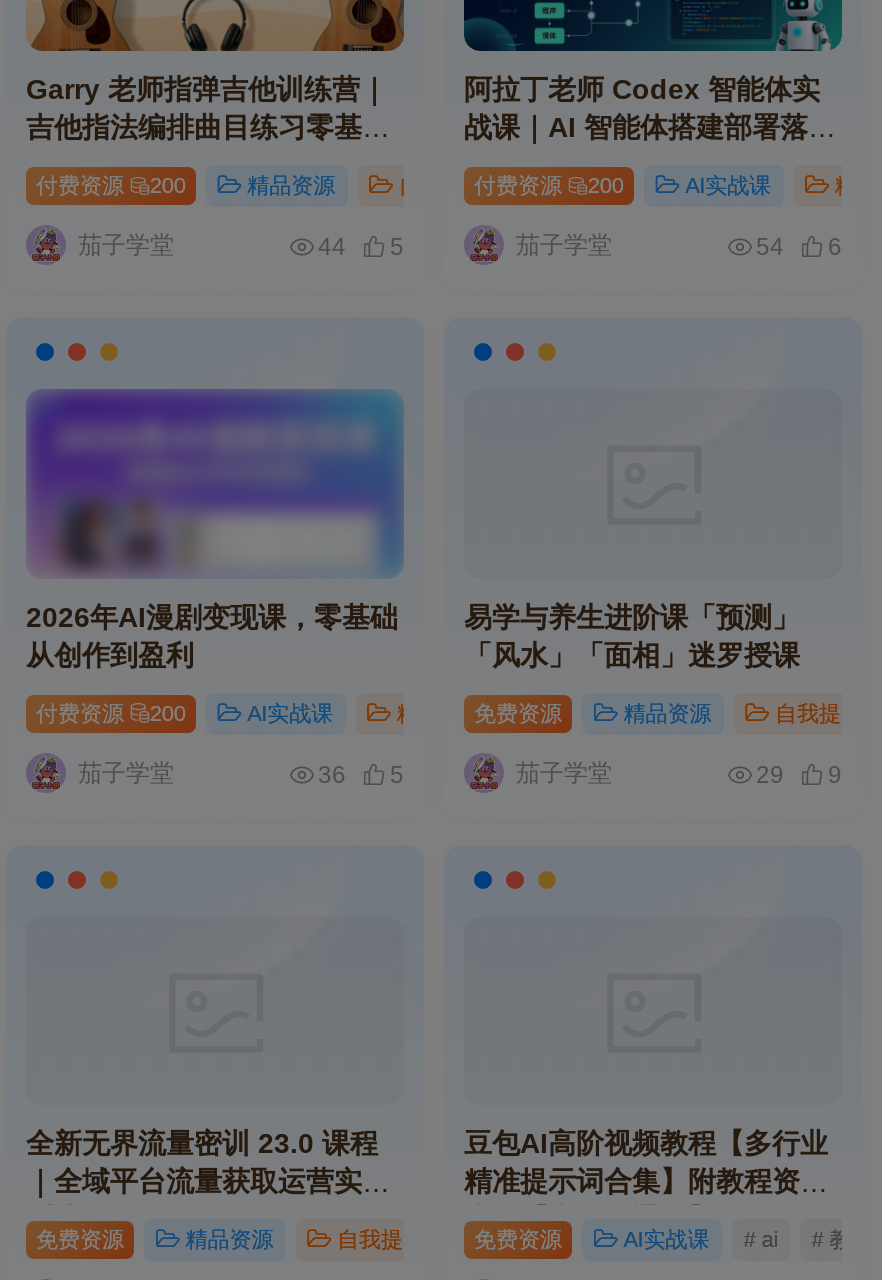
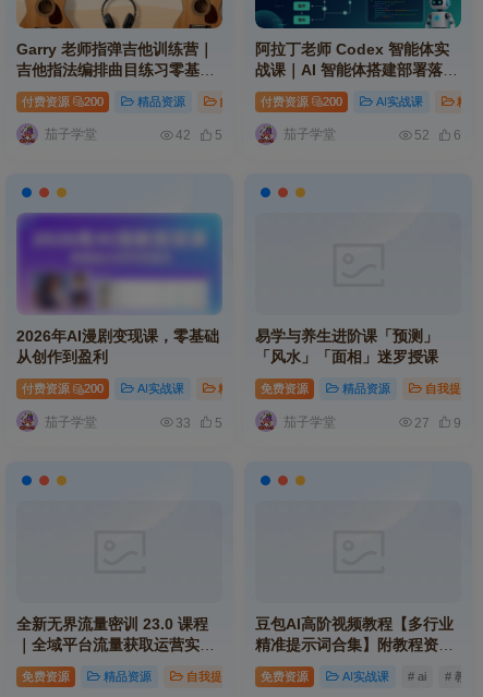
[318,234,404,262] 44 5 -> [176,127,222,143] 42 5
[756,234,842,262] 54 6 -> [414,127,461,143] 52 6
[318,761,404,789] 36 5 -> [176,415,222,430] 33 5
[756,761,842,789] 29 9 -> [414,415,461,430] 27 9

